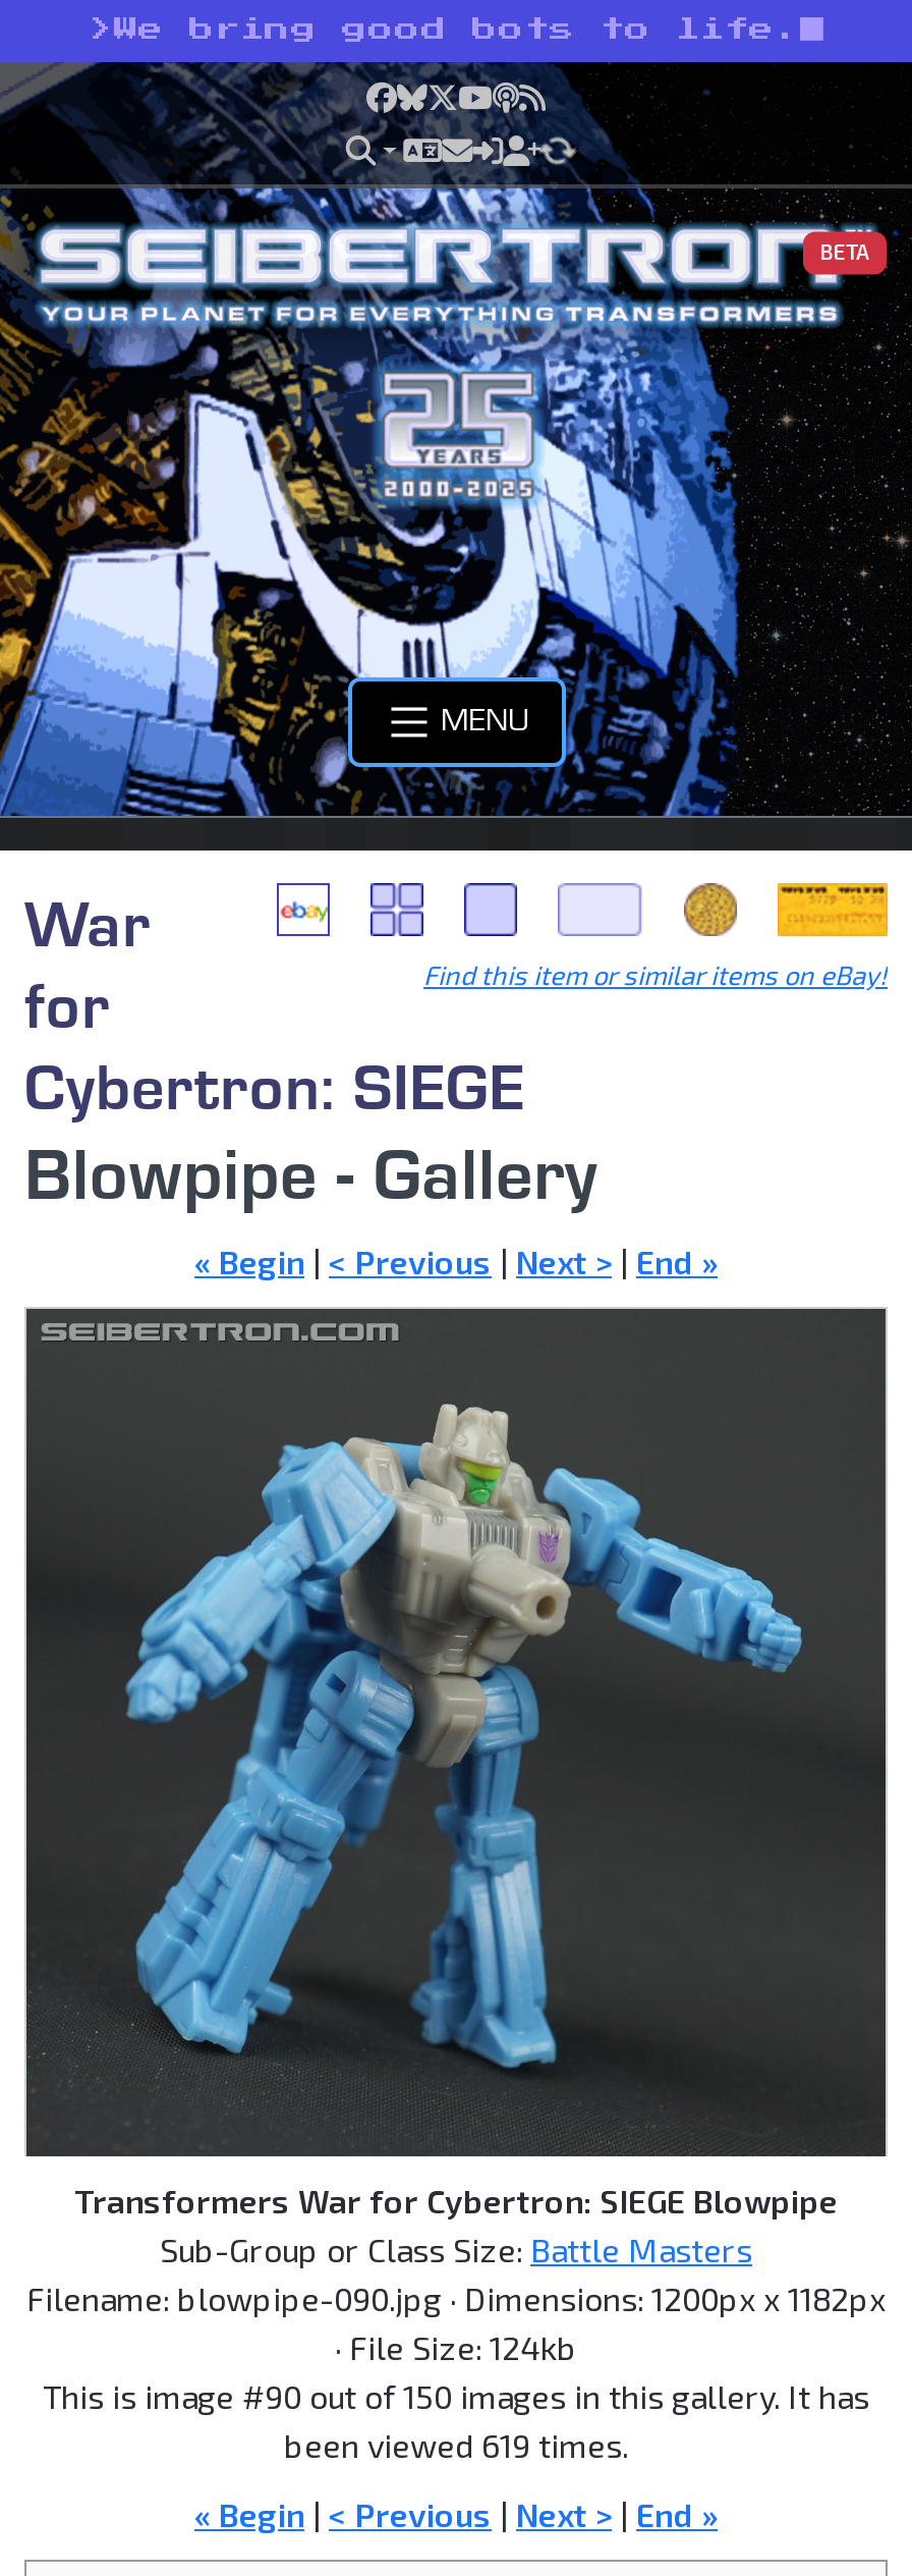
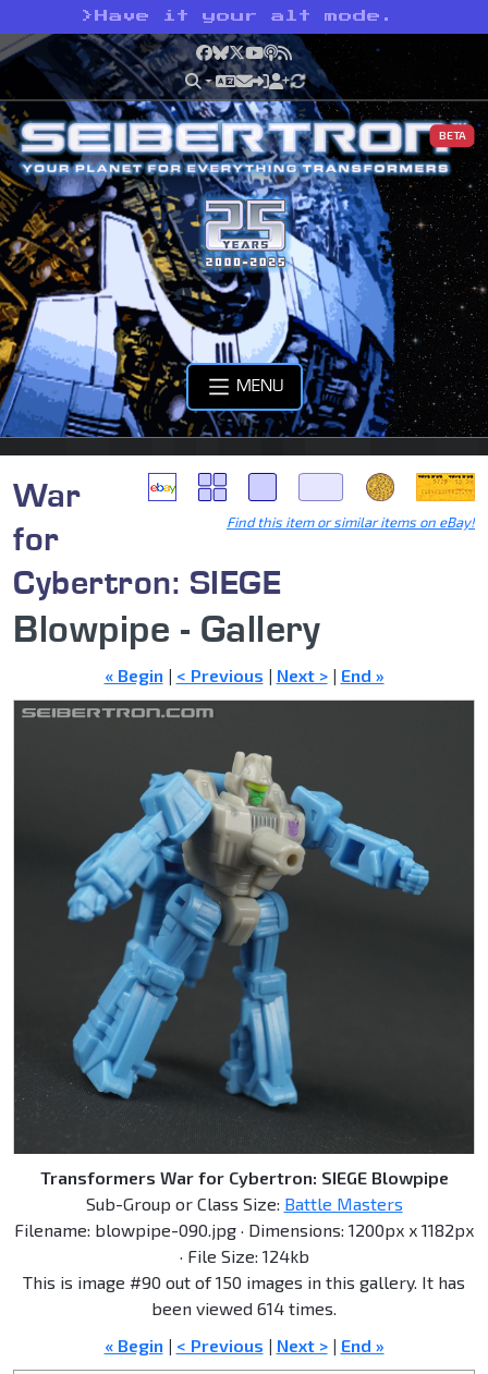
[90,17,800,42] > We bring good bots to life. -> [82,10,394,23] > Have it your alt mode.
[284,2425,628,2464] been viewed 619 times. -> [151,1298,337,1318] been viewed 614 times.

